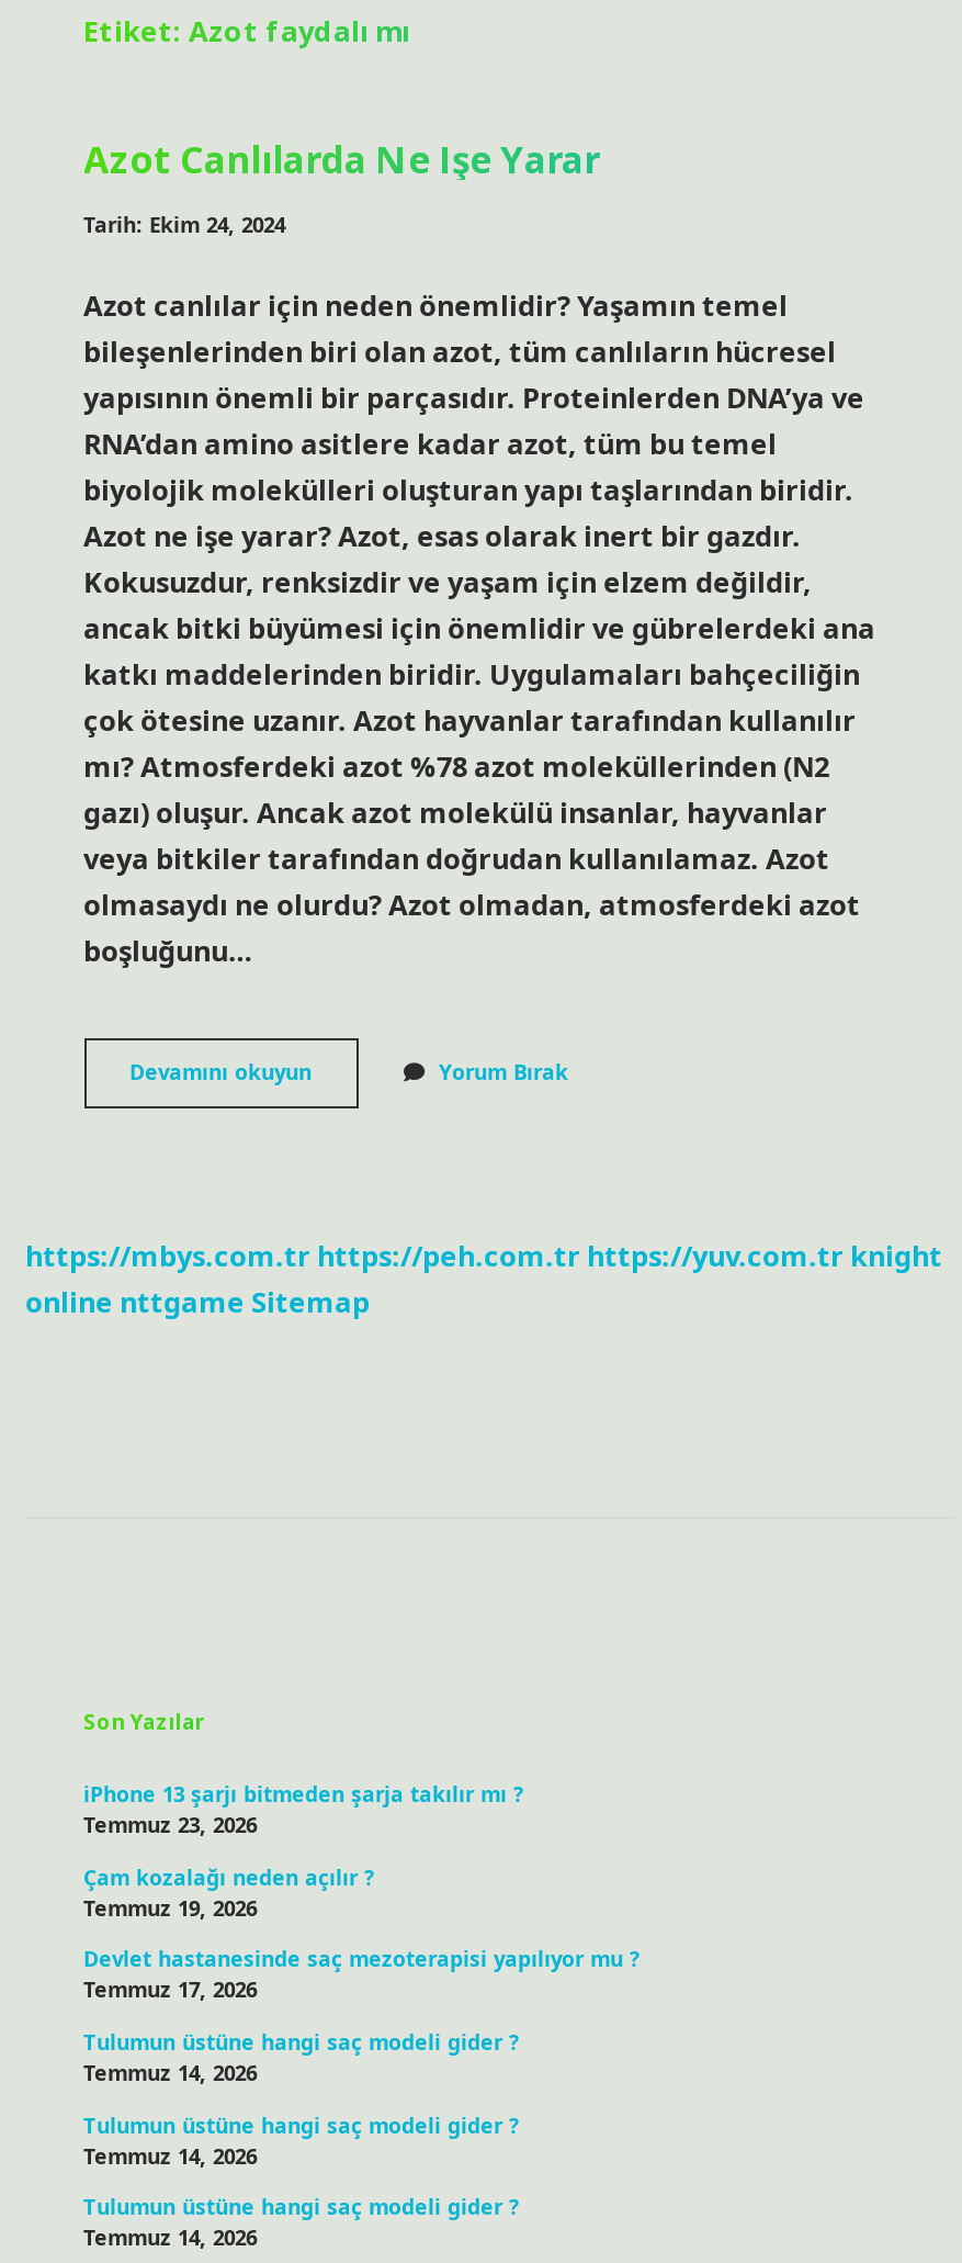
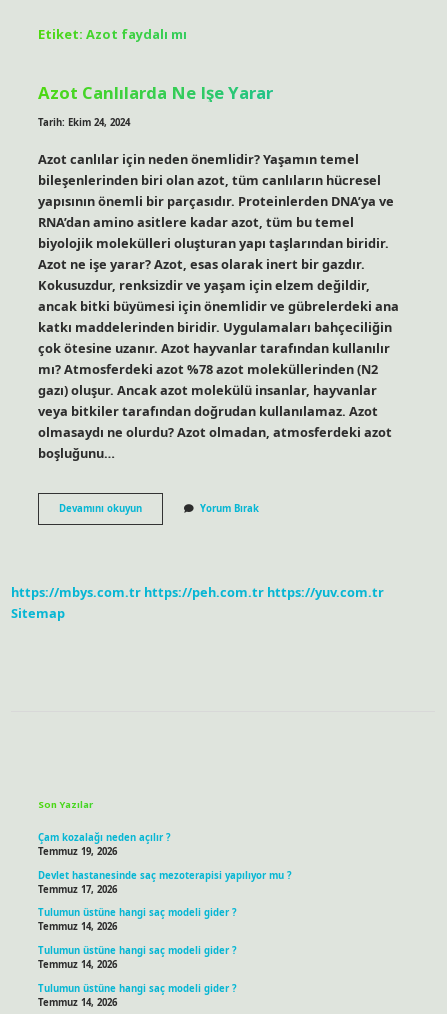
[25,1236,942,1322] https://mbys.com.tr https://peh.com.tr https://yuv.com.tr knight | online nttgame Sitemap -> [11,583,384,622] https://mbys.com.tr https://peh.com.tr https://yuv.com.tr | Sitemap
[83,1781,524,1840] iPhone 13 şarjı bitmeden şarja takılır mı ? | Temmuz 23, 2026 -> none

